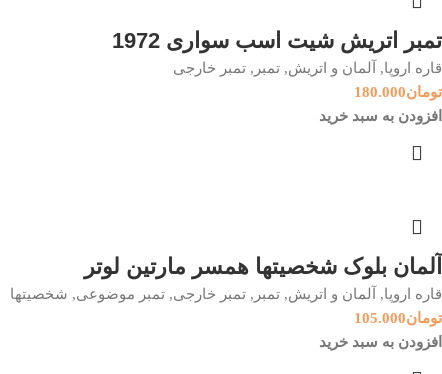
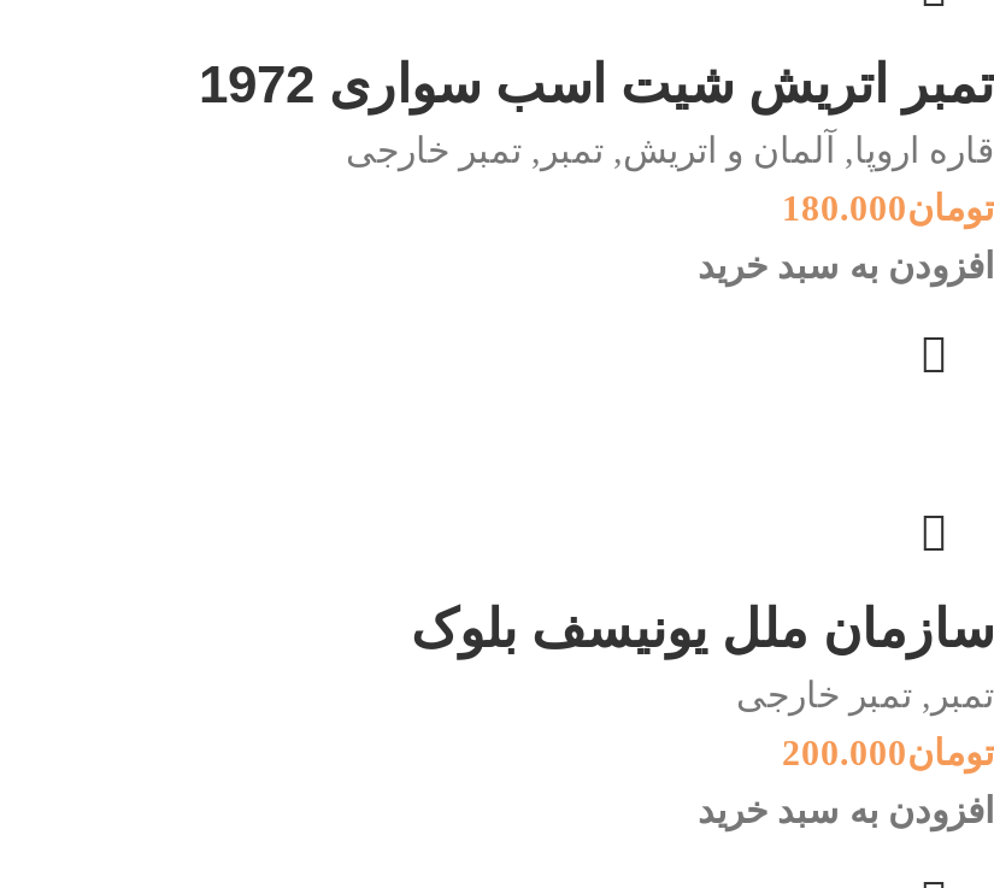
[10,254,442,302] آلمان بلوک شخصیتها همسر مارتین لوتر | قاره اروپا, آلمان و اتریش, تمبر, تمبر خارجی, تمبر موضوعی, شخصیتها -> [411,599,994,714] سازمان ملل یونیسف بلوک | تمبر, تمبر خارجی
[354,310,442,326] تومان105.000 -> [782,734,994,772] تومان200.000

